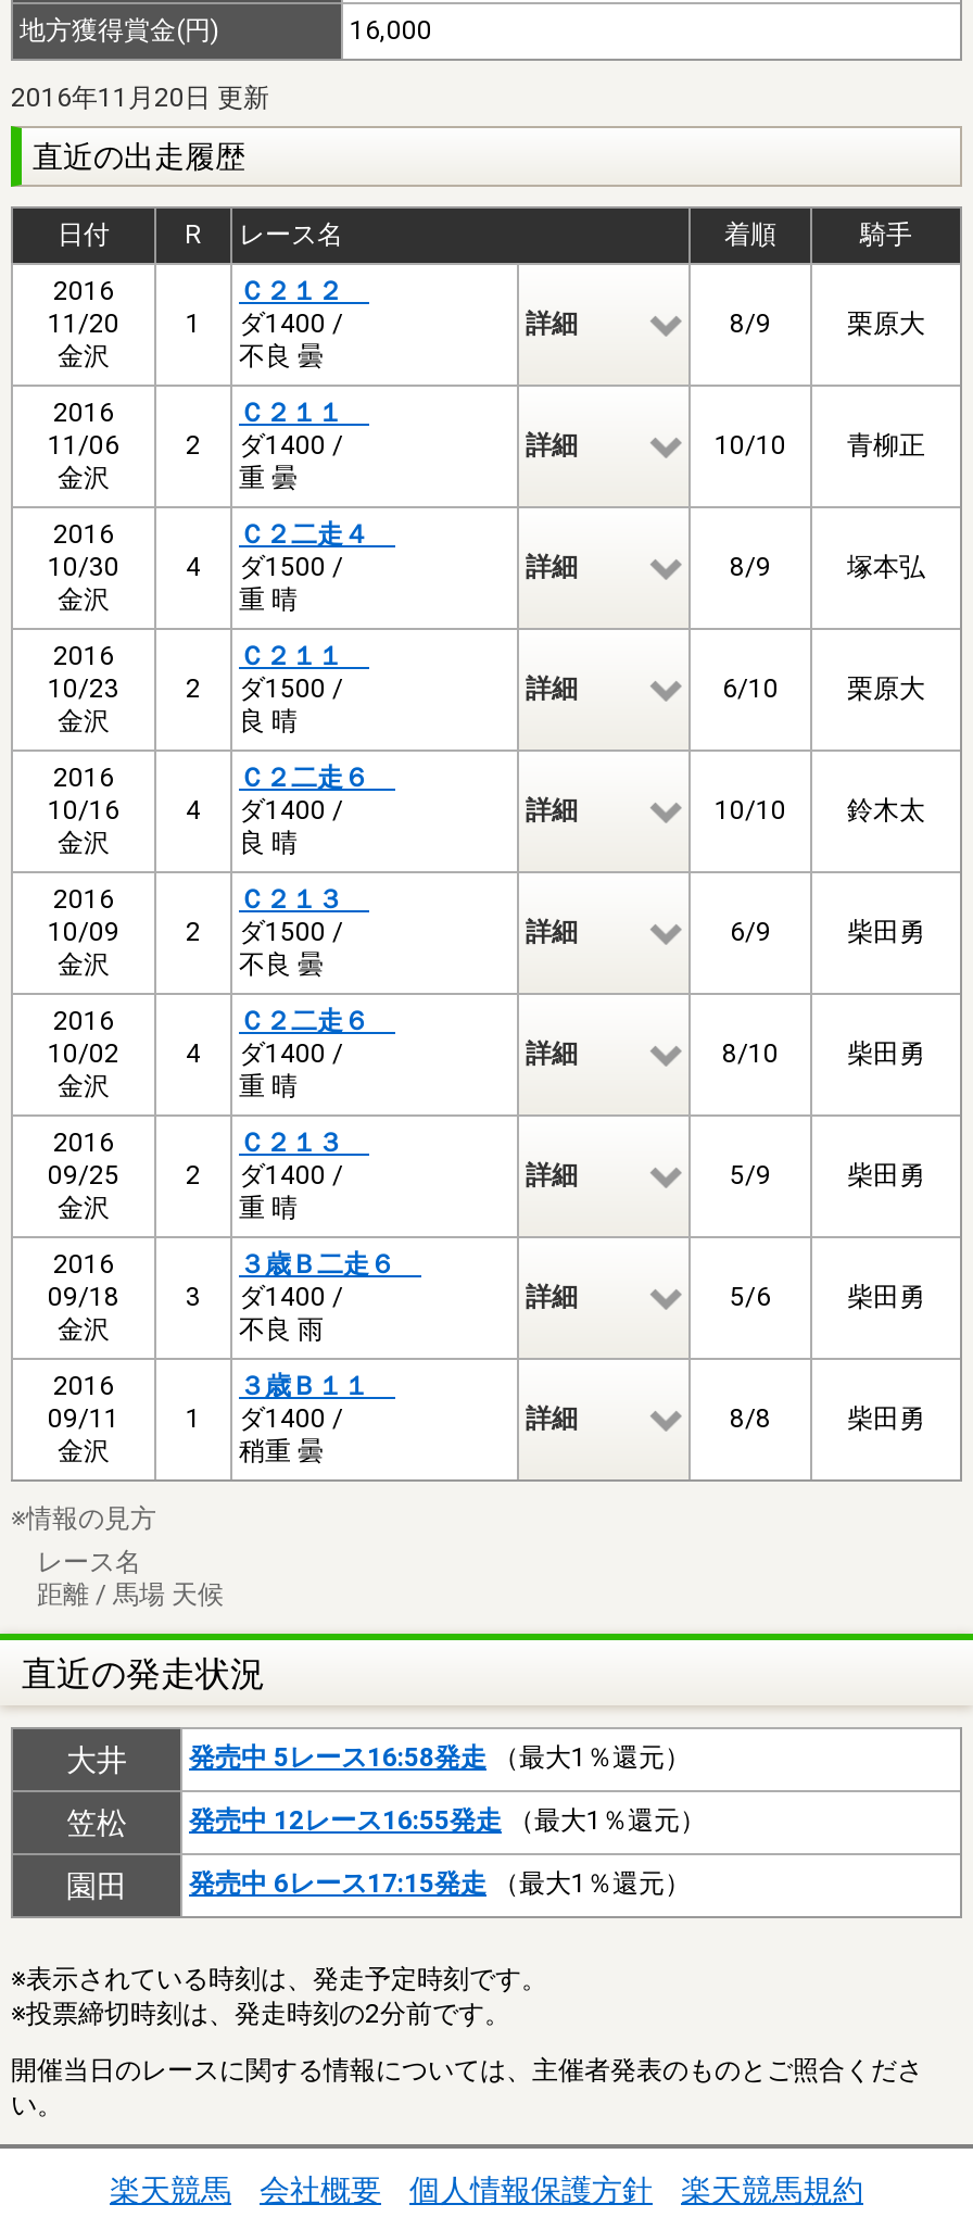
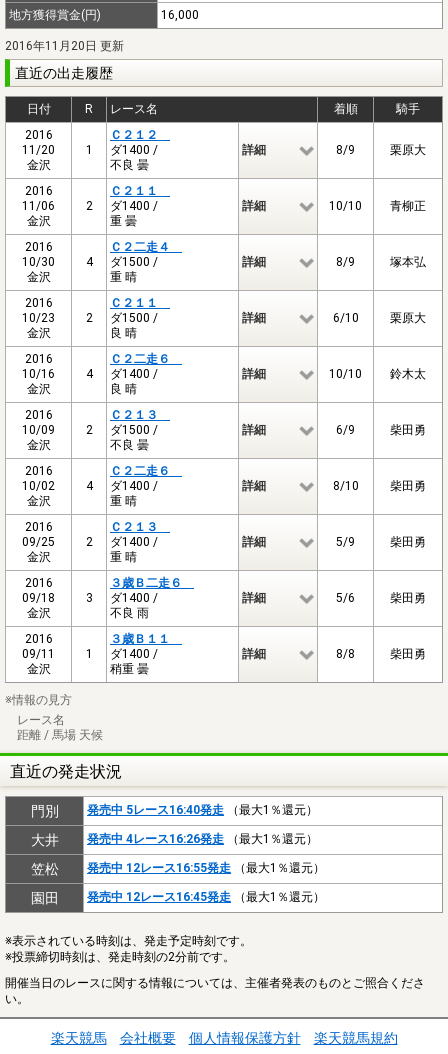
none -> [30,803,318,819] 門別 | 発売中 5レース16:40発走（最大1％還元）
[189,1742,691,1772] 発売中 5レース16:58発走（最大1％還元） -> [87,832,318,846] 発売中 4レース16:26発走（最大1％還元）
[189,1868,691,1898] 発売中 6レース17:15発走（最大1％還元） -> [87,890,325,904] 発売中 12レース16:45発走（最大1％還元）

